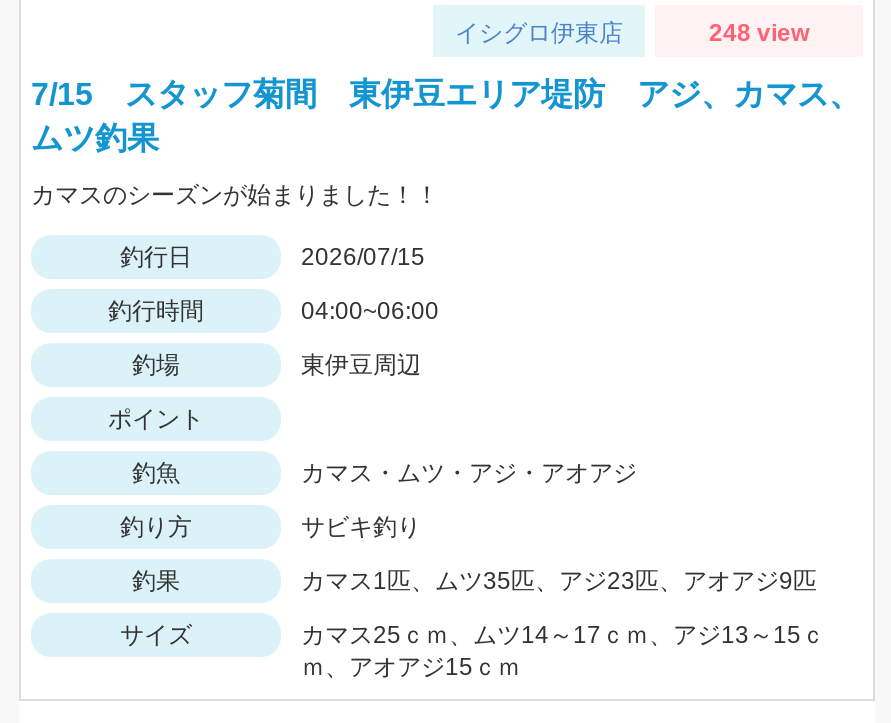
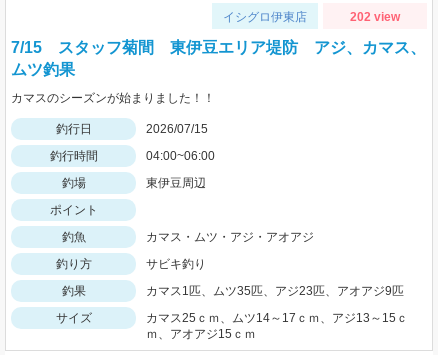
[709,19,809,47] 248 view -> [350,10,400,24] 202 view

